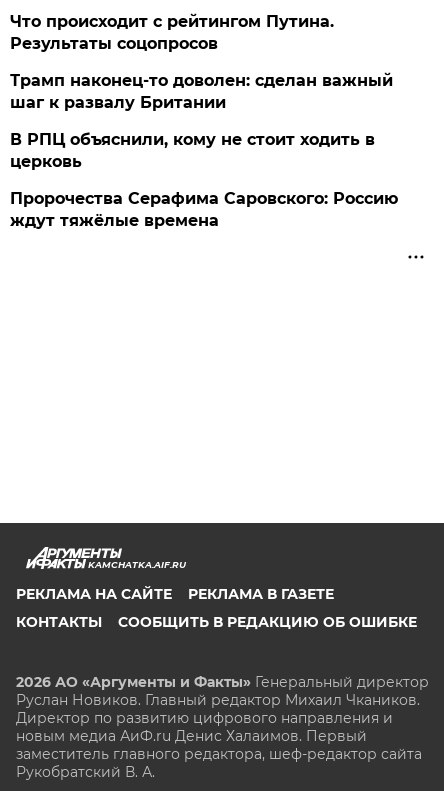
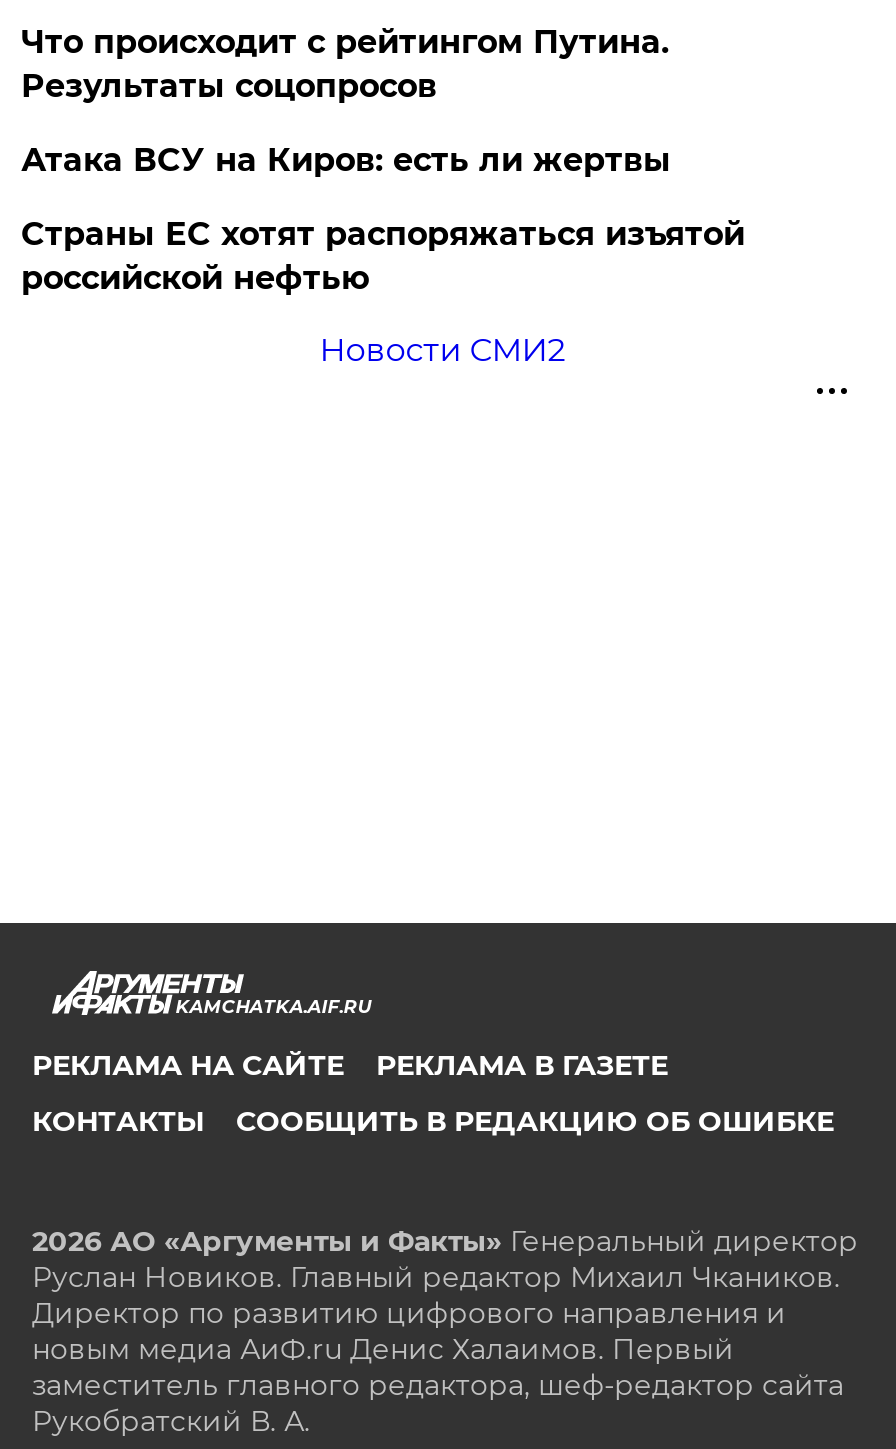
[10,71,393,112] Трамп наконец-то доволен: сделан важный | шаг к развалу Британии -> [21,140,671,178] Атака ВСУ на Киров: есть ли жертвы
[10,130,375,171] В РПЦ объяснили, кому не стоит ходить в | церковь -> [21,214,745,296] Страны ЕС хотят распоряжаться изъятой | российской нефтью
[10,189,398,230] Пророчества Серафима Саровского: Россию | ждут тяжёлые времена -> [319,330,565,368] Новости СМИ2

